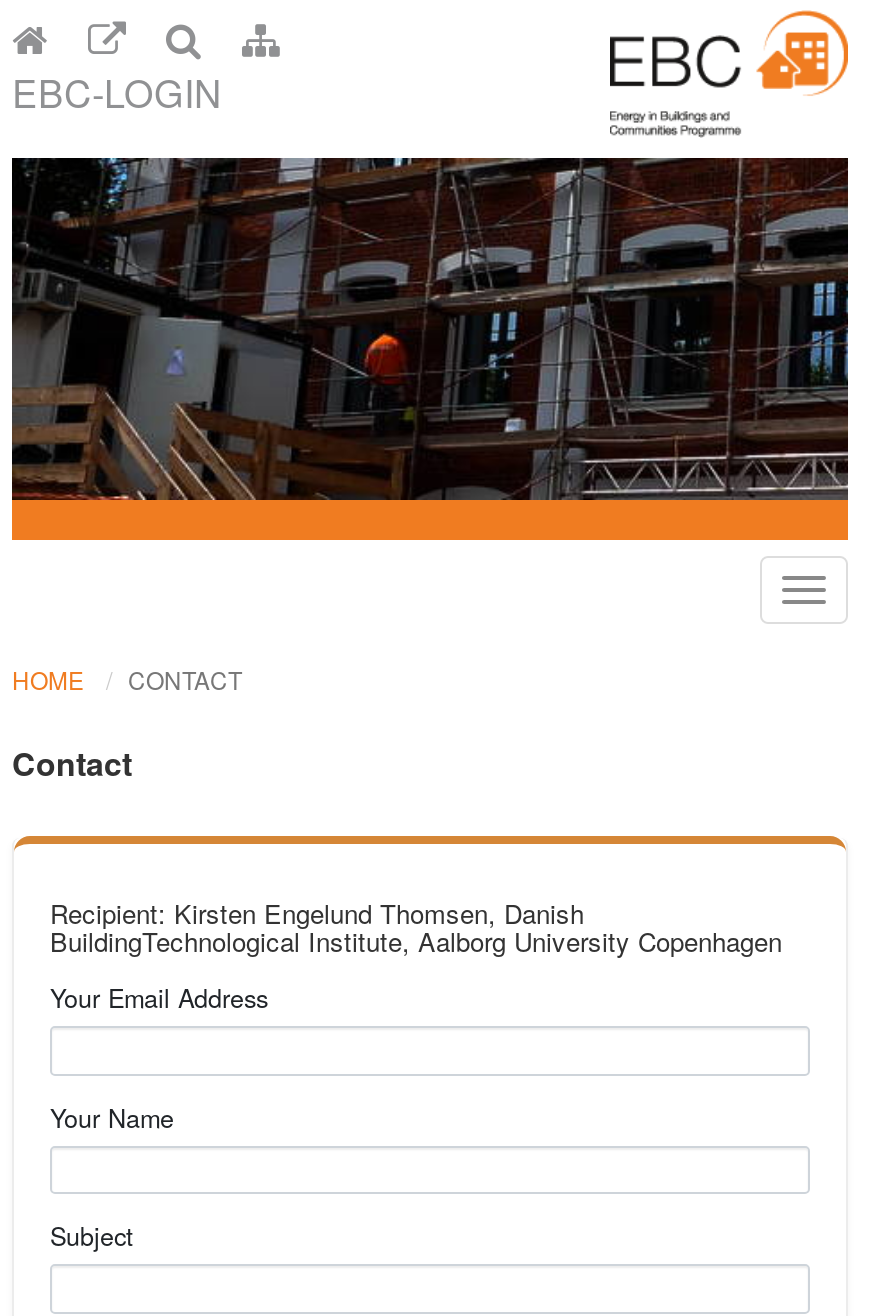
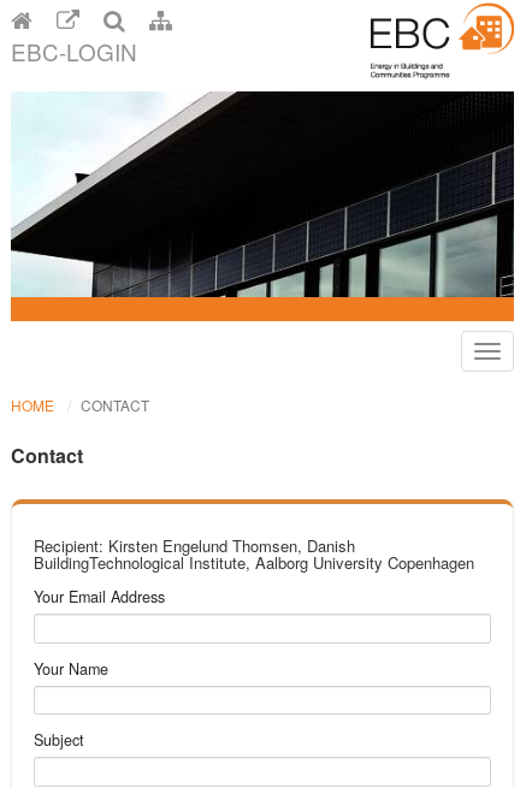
[10,156,850,502] [image] -> [11,90,515,298] [image]

